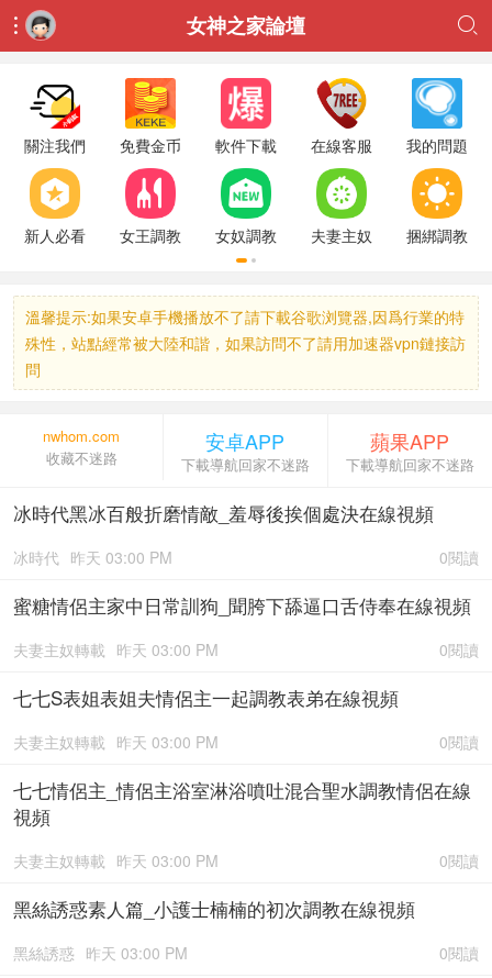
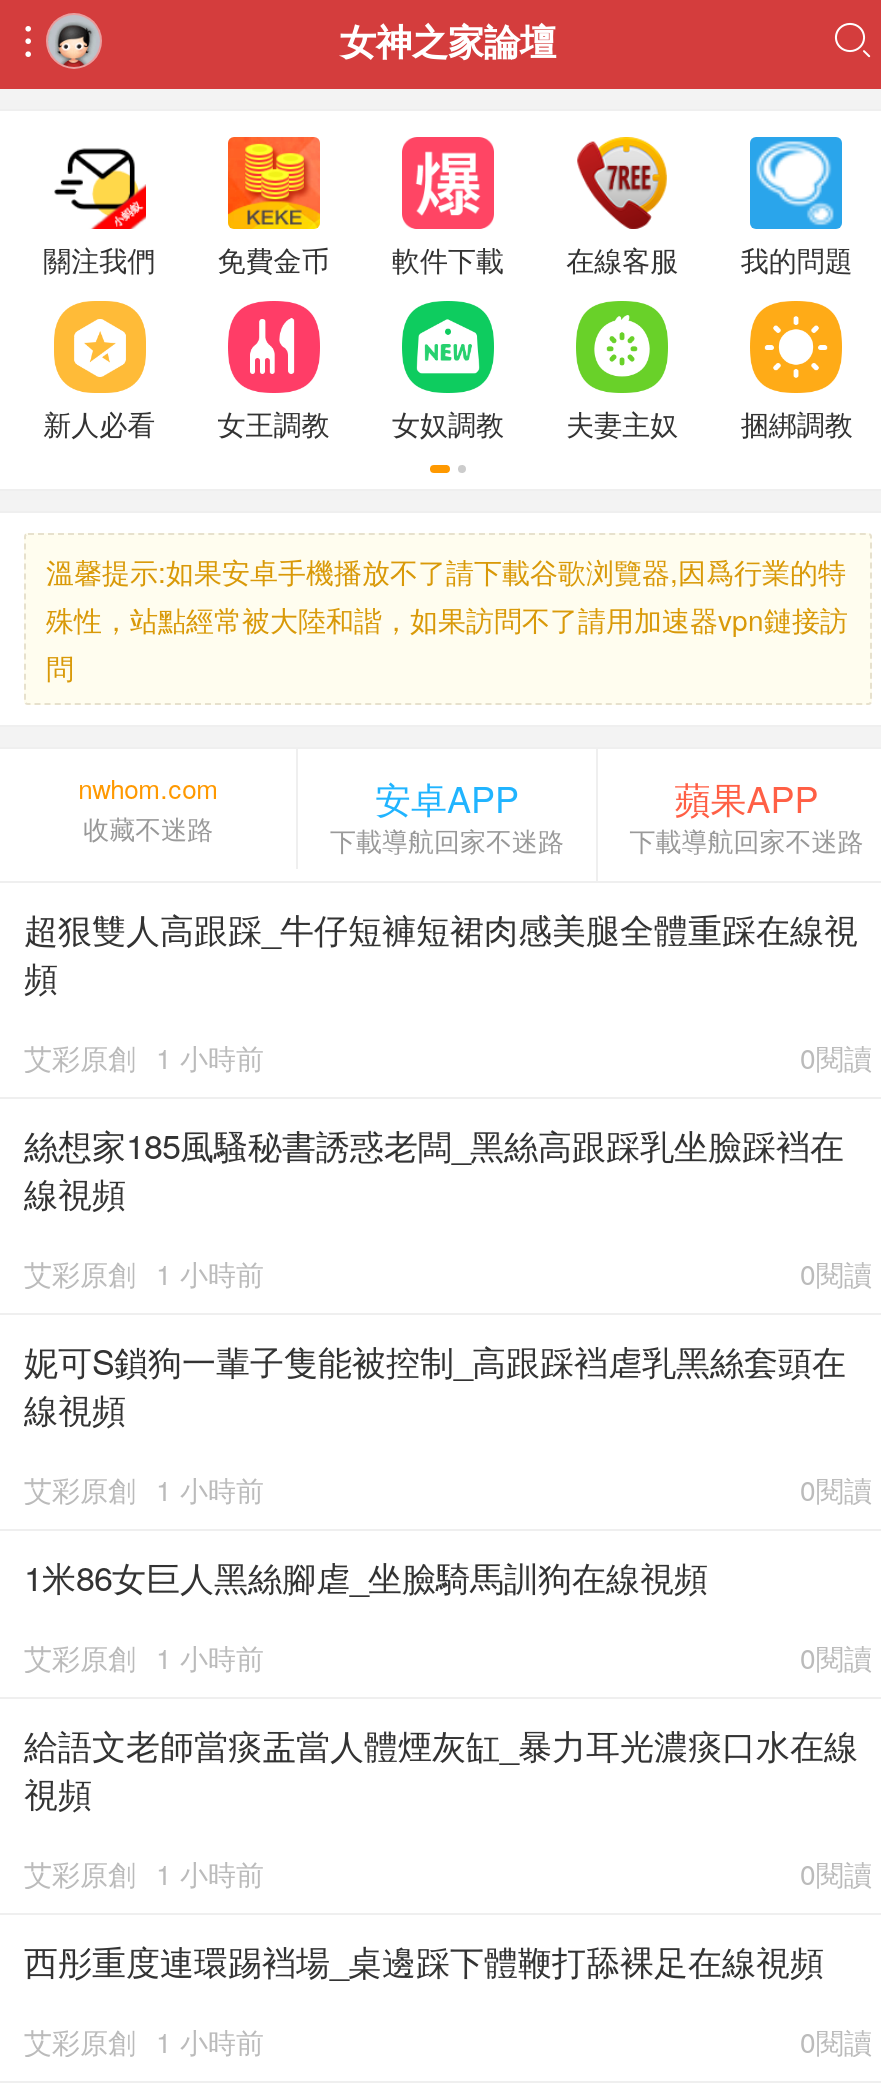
[13,499,434,526] 冰時代黑冰百般折磨情敵_羞辱後挨個處決在線視頻 -> [24,903,858,1001] 超狠雙人高跟踩_牛仔短褲短裙肉感美腿全體重踩在線視 | 頻
[13,546,172,568] 冰時代 昨天 03:00 PM -> [24,1037,264,1077] 艾彩原創 1 小時前
[13,591,471,619] 蜜糖情侶主家中日常訓狗_聞胯下舔逼口舌侍奉在線視頻 -> [24,1119,844,1217] 絲想家185風騷秘書誘惑老闆_黑絲高跟踩乳坐臉踩裆在 | 線視頻
[13,638,219,660] 夫妻主奴轉載 昨天 03:00 PM -> [24,1253,264,1293] 艾彩原創 1 小時前
[13,684,399,711] 七七S表姐表姐夫情侶主一起調教表弟在線視頻 -> [24,1335,846,1433] 妮可S鎖狗一輩子隻能被控制_高跟踩裆虐乳黑絲套頭在 | 線視頻
[13,731,471,803] 夫妻主奴轉載 昨天 03:00 PM | 七七情侶主_情侶主浴室淋浴噴吐混合聖水調教情侶在線 -> [24,1469,872,1769] 艾彩原創 1 小時前 | 1米86女巨人黑絲腳虐_坐臉騎馬訓狗在線視頻 | 0閱讀 | 艾彩原創 1 小時前 | 給語文老師當痰盂當人體煙灰缸_暴力耳光濃痰口水在線
[13,849,219,871] 夫妻主奴轉載 昨天 03:00 PM -> [24,1853,264,1893] 艾彩原創 1 小時前
[13,894,415,922] 黑絲誘惑素人篇_小護士楠楠的初次調教在線視頻 -> [24,1935,824,1985] 西彤重度連環踢裆場_桌邊踩下體鞭打舔裸足在線視頻
[13,942,188,964] 黑絲誘惑 昨天 03:00 PM -> [24,2021,264,2061] 艾彩原創 1 小時前

